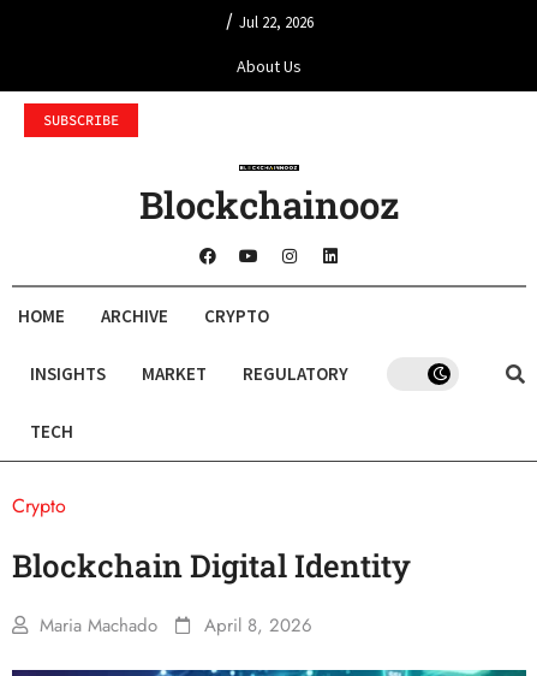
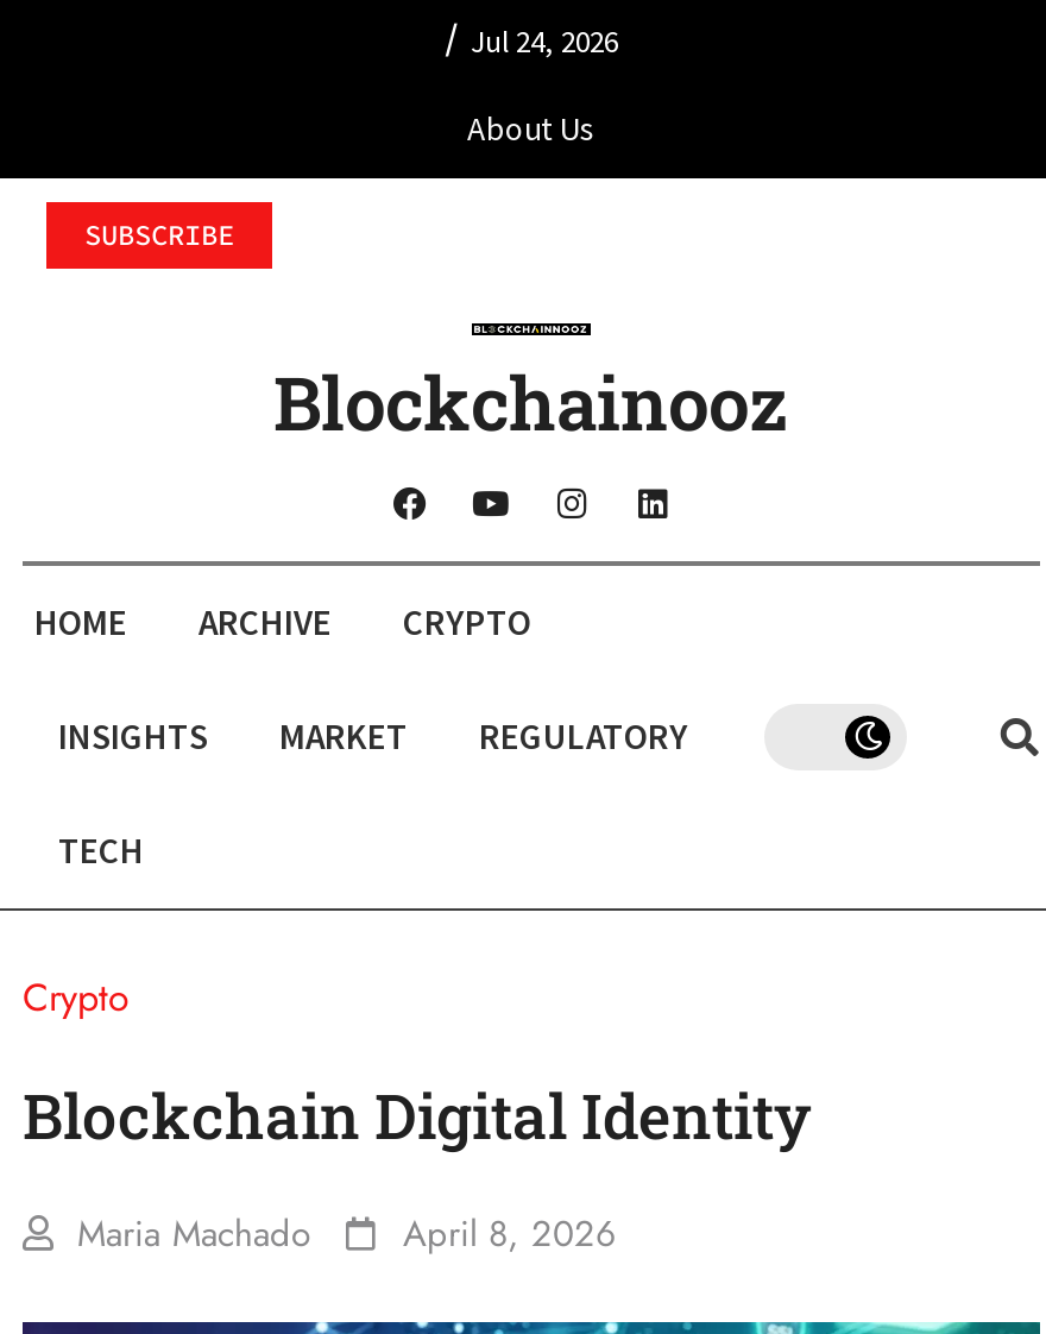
[225,8,313,32] / Jul 22, 2026 -> [445,14,618,62] / Jul 24, 2026

